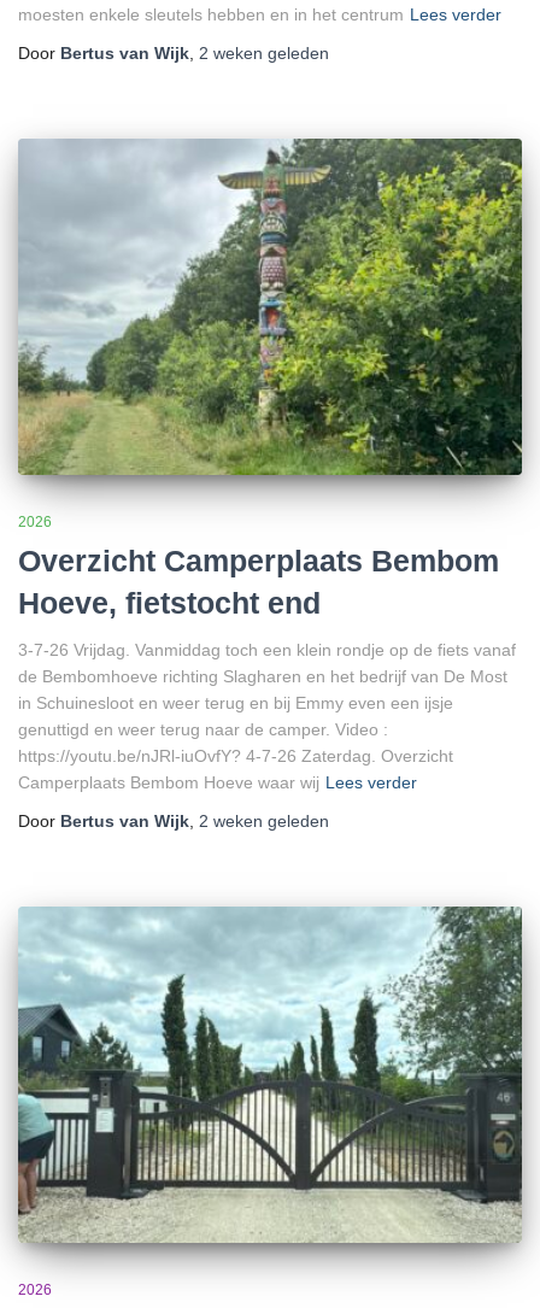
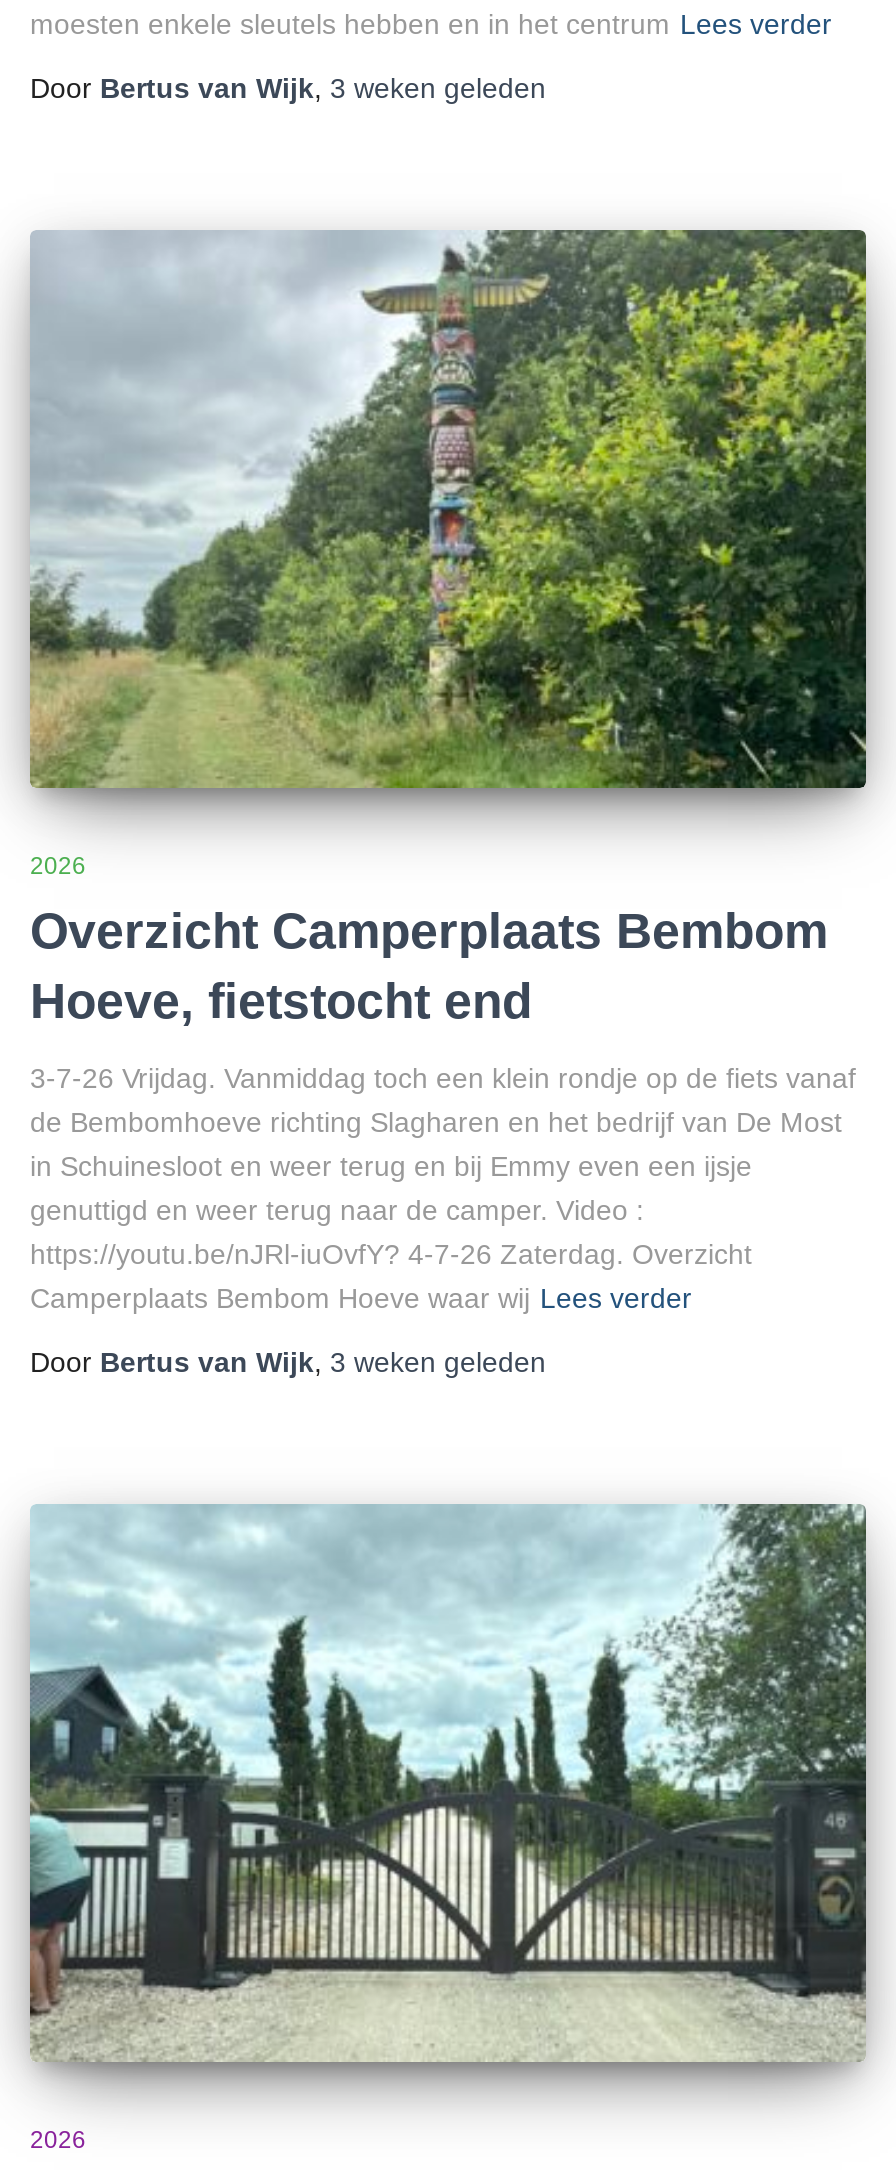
[18,44,329,63] Door Bertus van Wijk, 2 weken geleden -> [30,73,546,105] Door Bertus van Wijk, 3 weken geleden
[18,811,329,830] Door Bertus van Wijk, 2 weken geleden -> [30,1346,546,1378] Door Bertus van Wijk, 3 weken geleden

